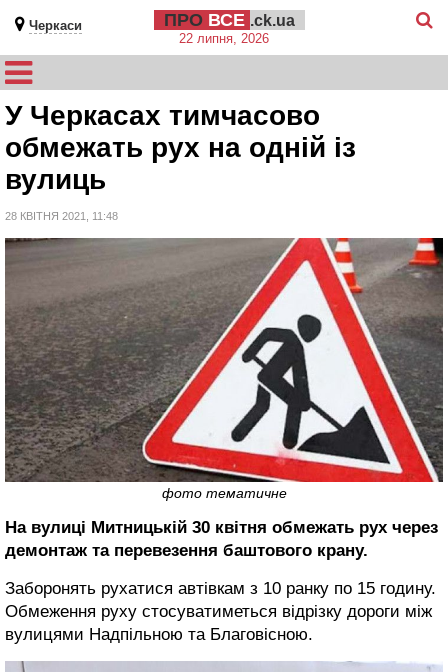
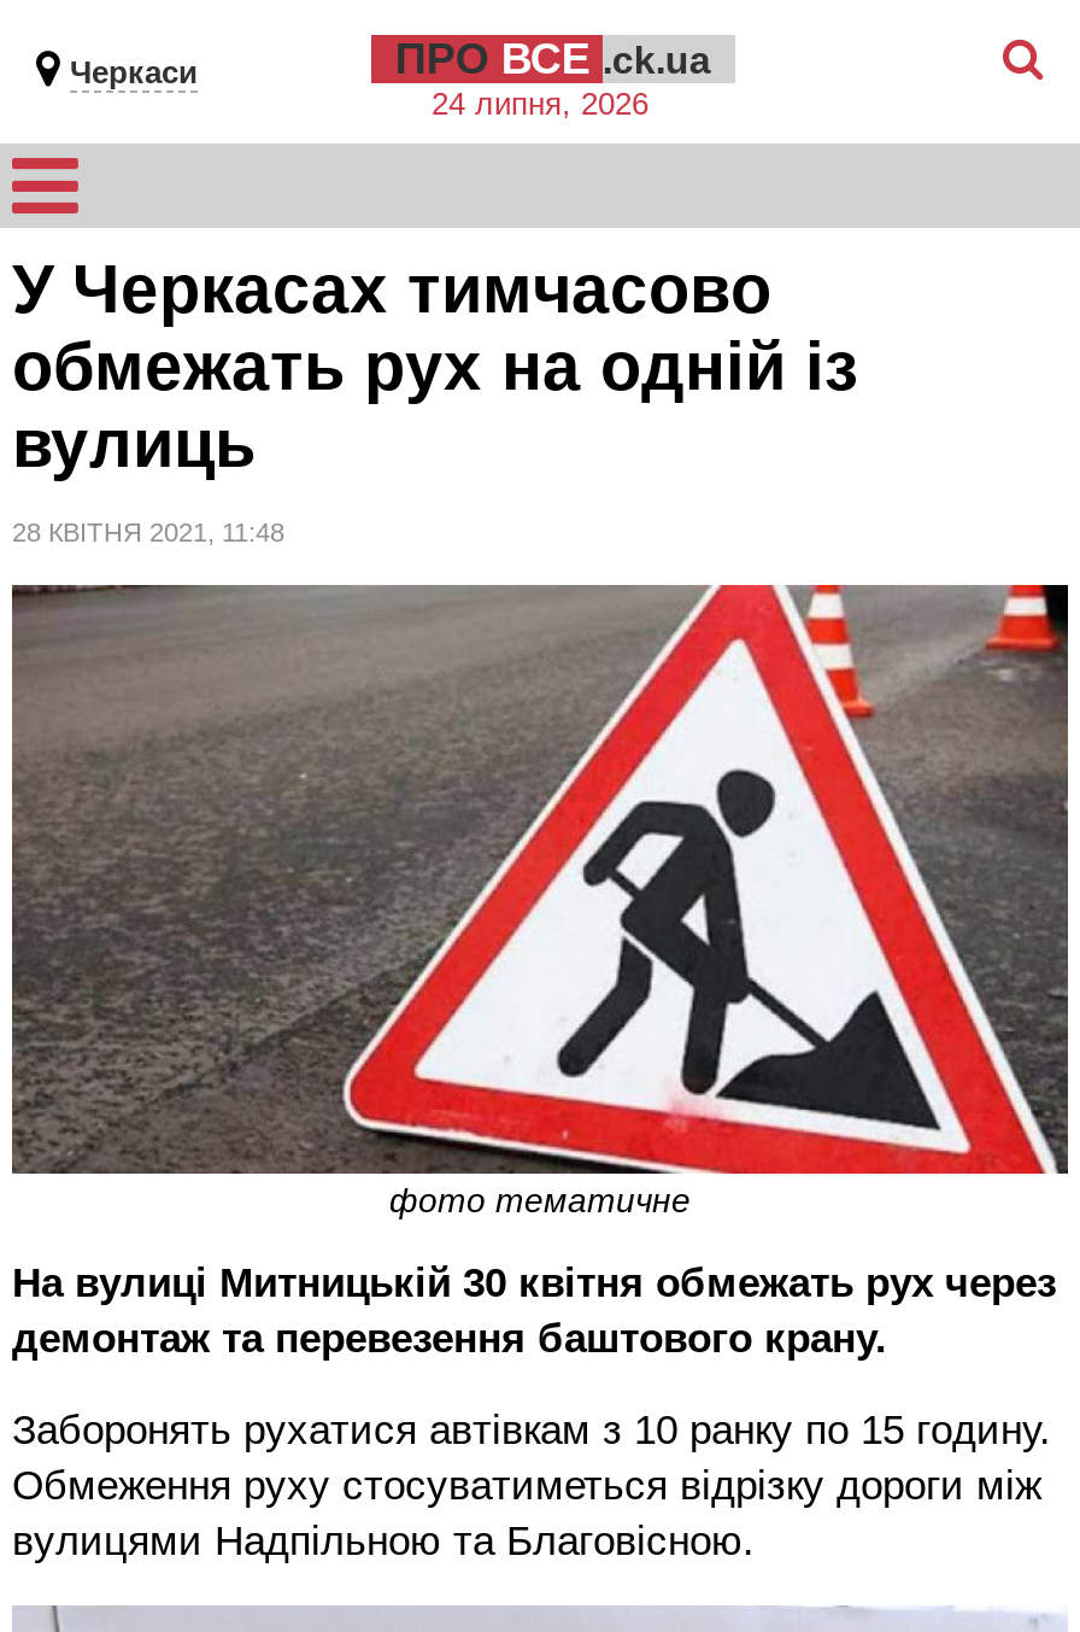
[179,31,269,46] 22 липня, 2026 -> [432,86,648,122] 24 липня, 2026

